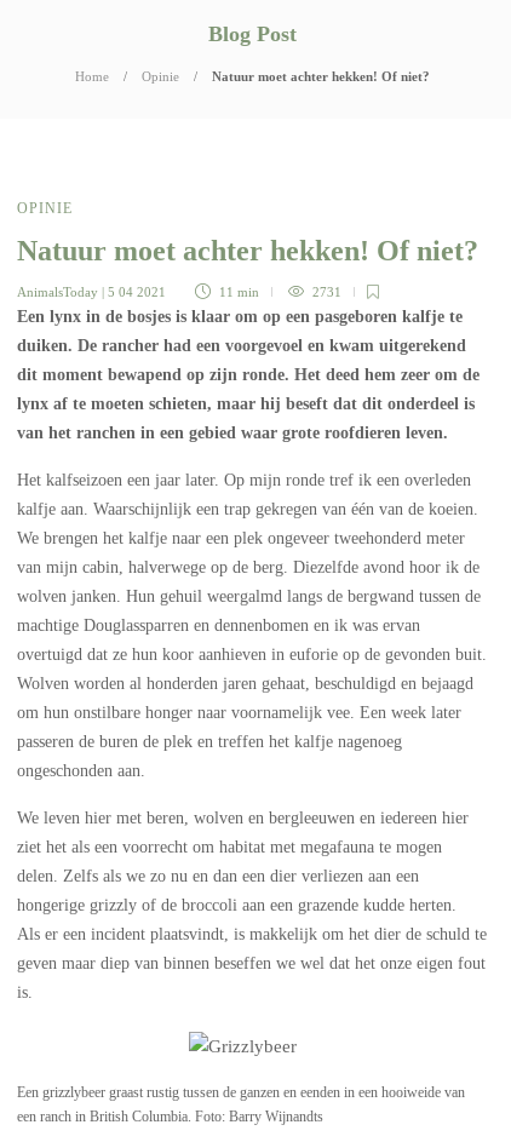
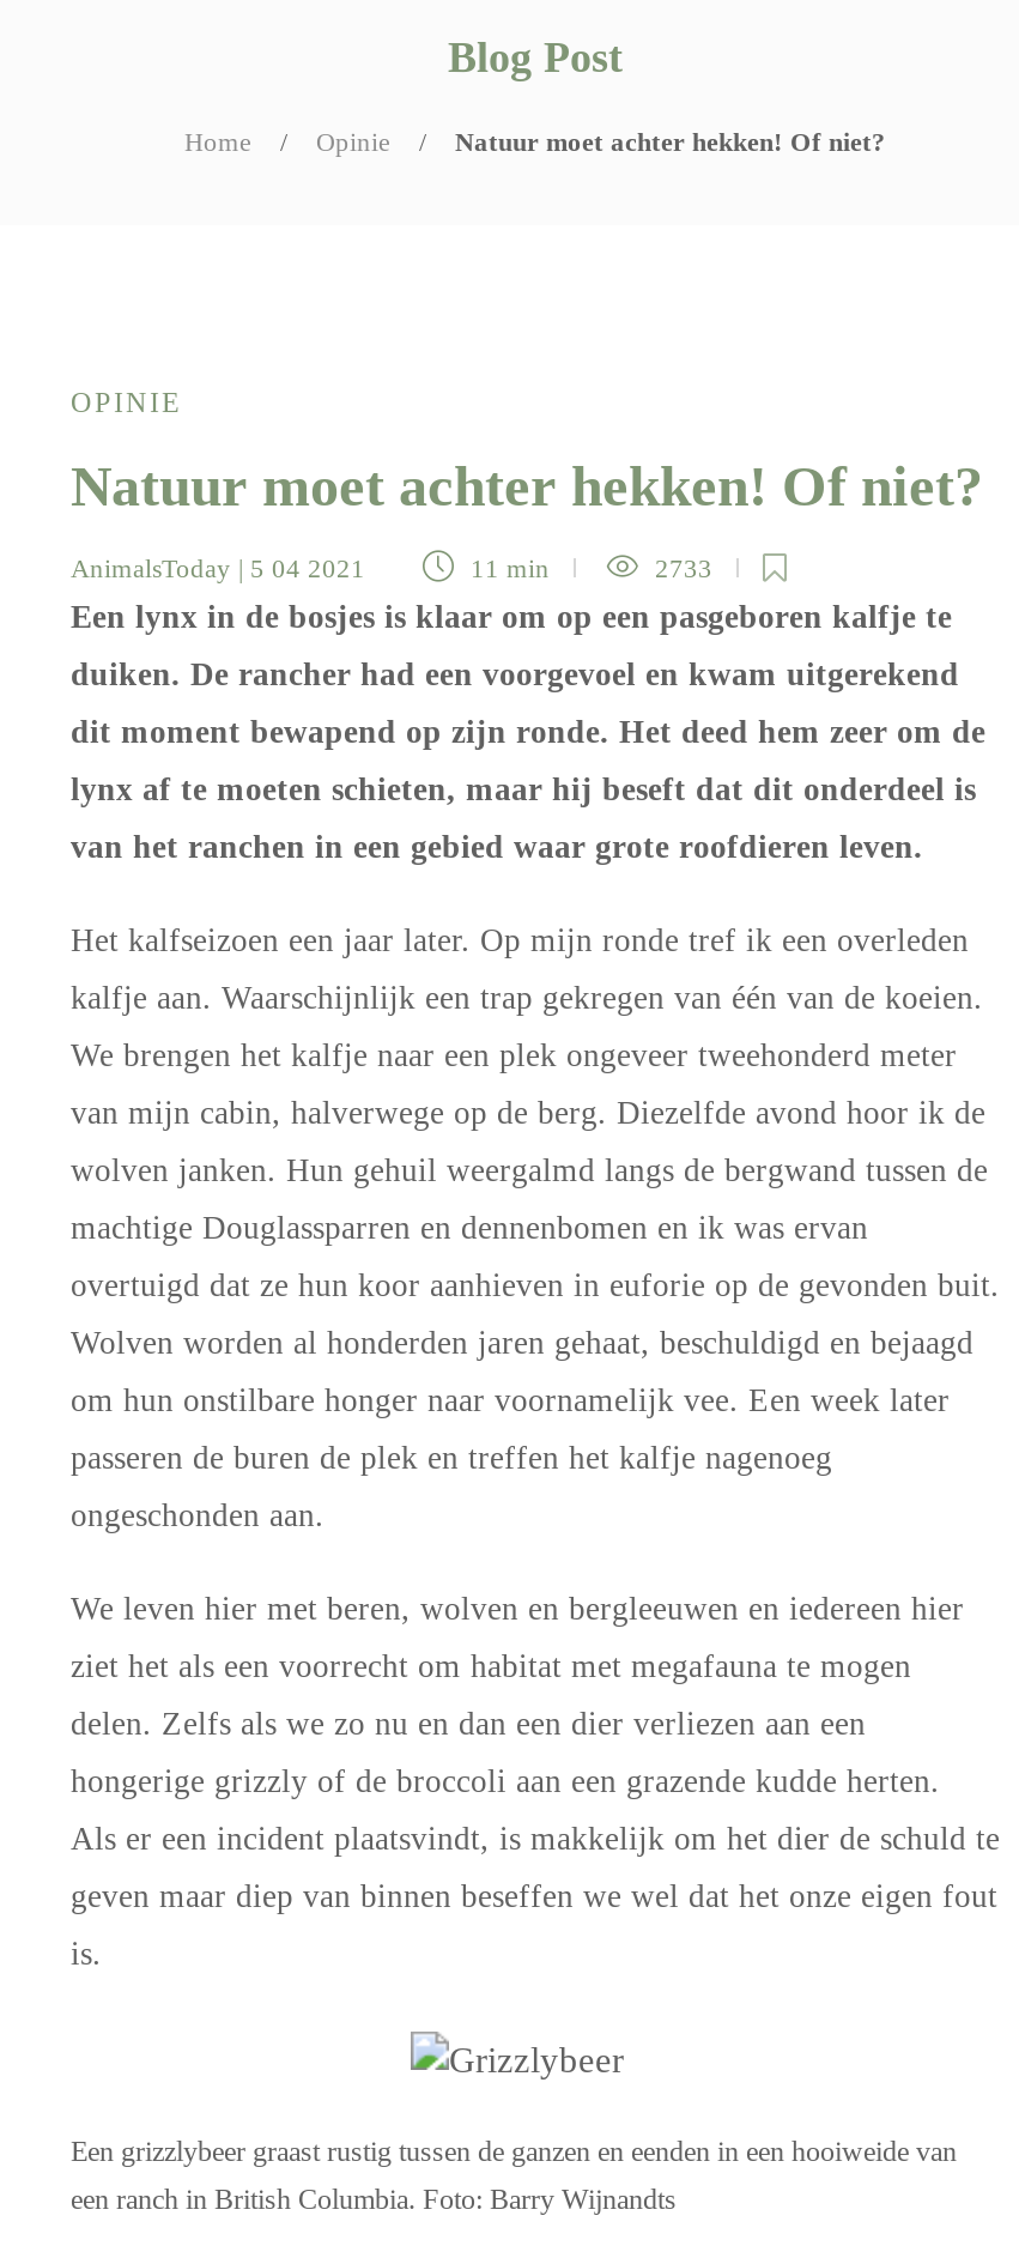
[309,285,341,299] 2731 -> [648,553,712,582] 2733

